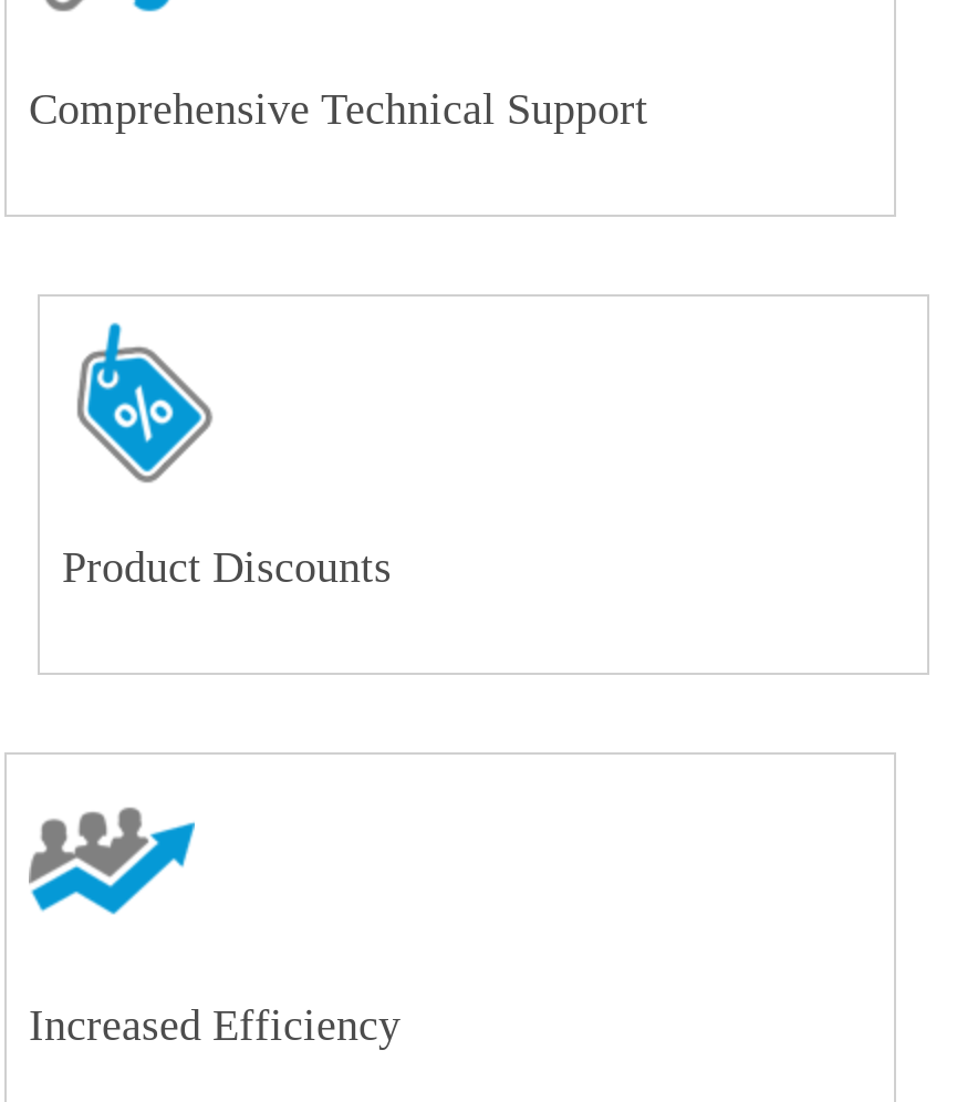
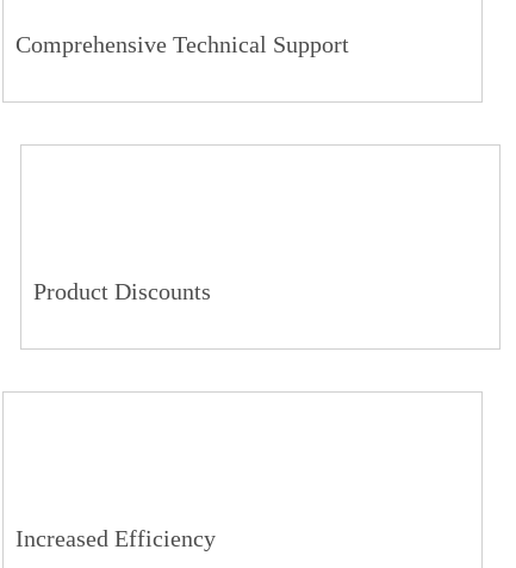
[75,321,215,485] [image] -> none
[27,805,197,916] [image] -> none

